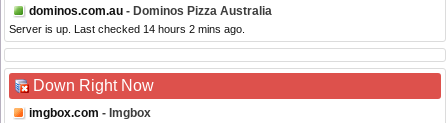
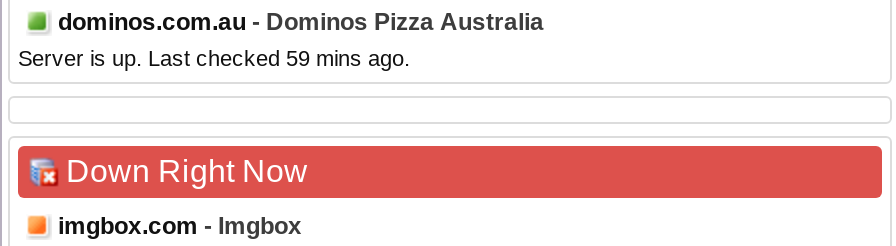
[9,23,245,35] Server is up. Last checked 14 hours 2 mins ago. -> [18,46,410,70] Server is up. Last checked 59 mins ago.

